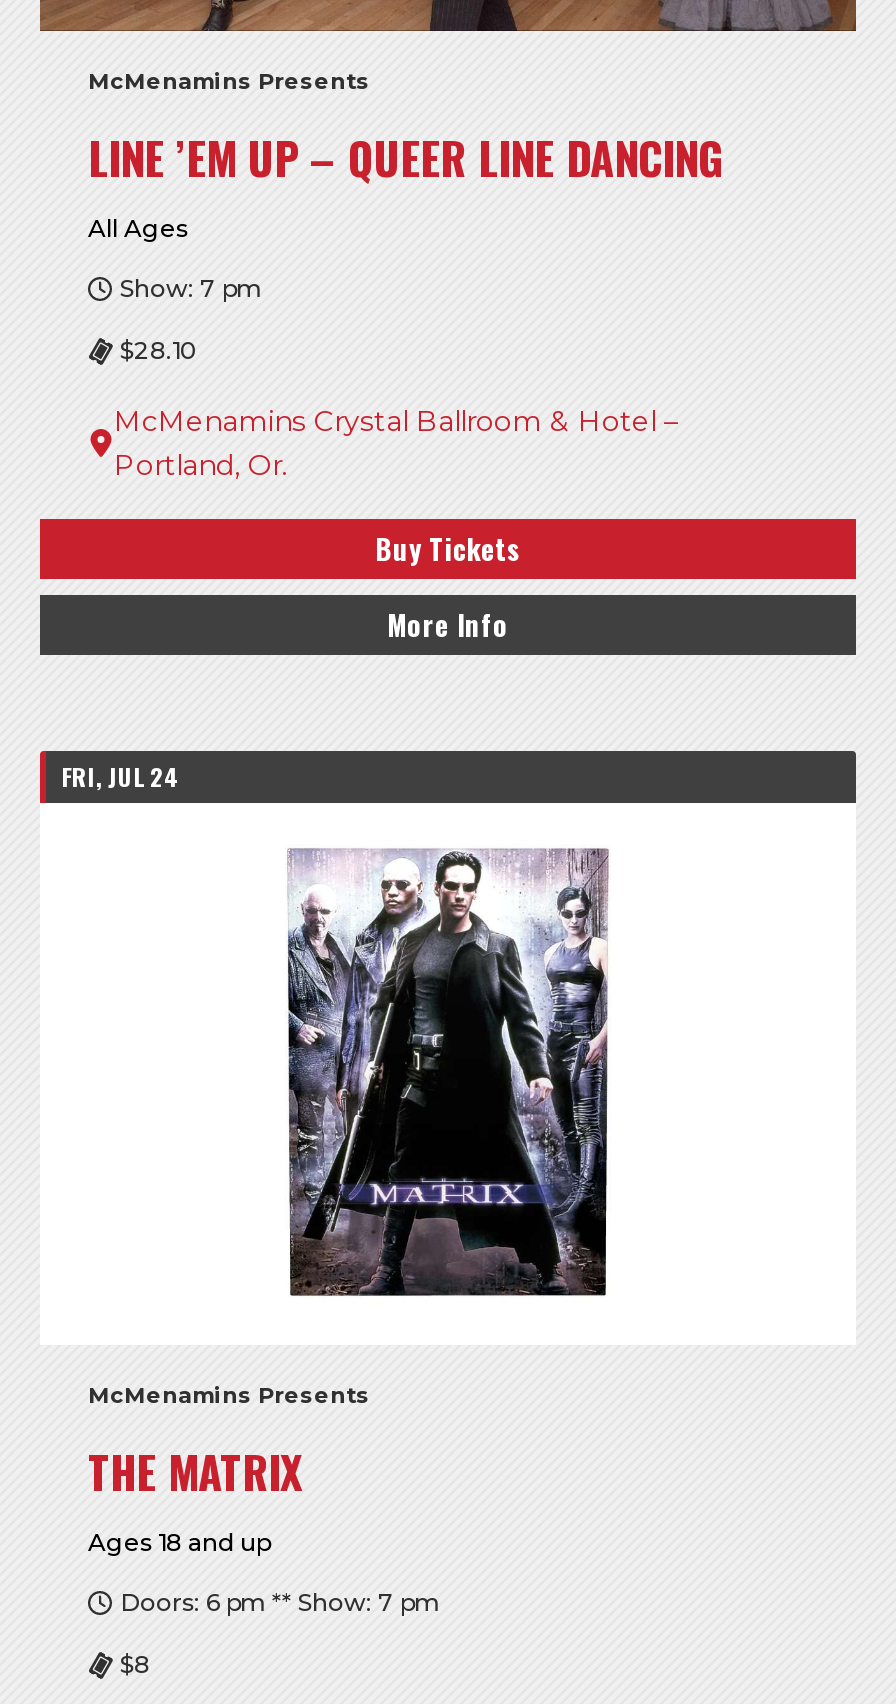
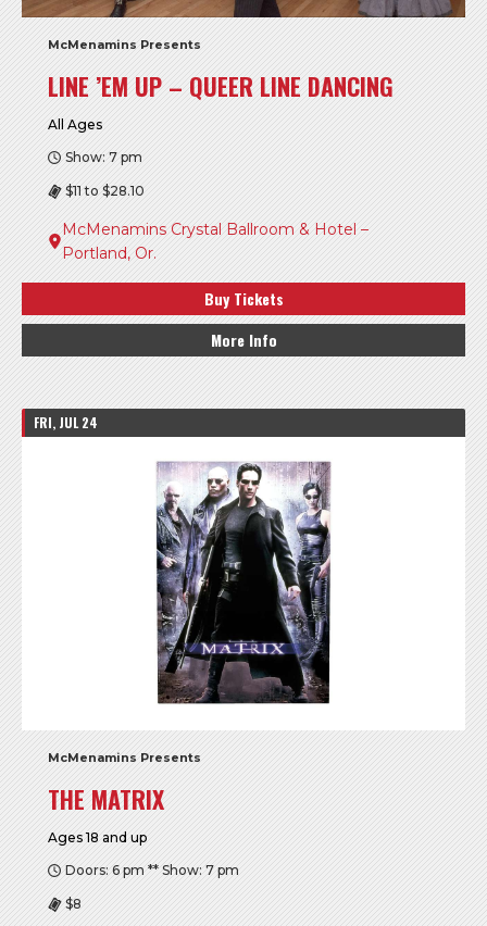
[120,335,198,365] $28.10 -> [65,182,145,198] $11 to $28.10

